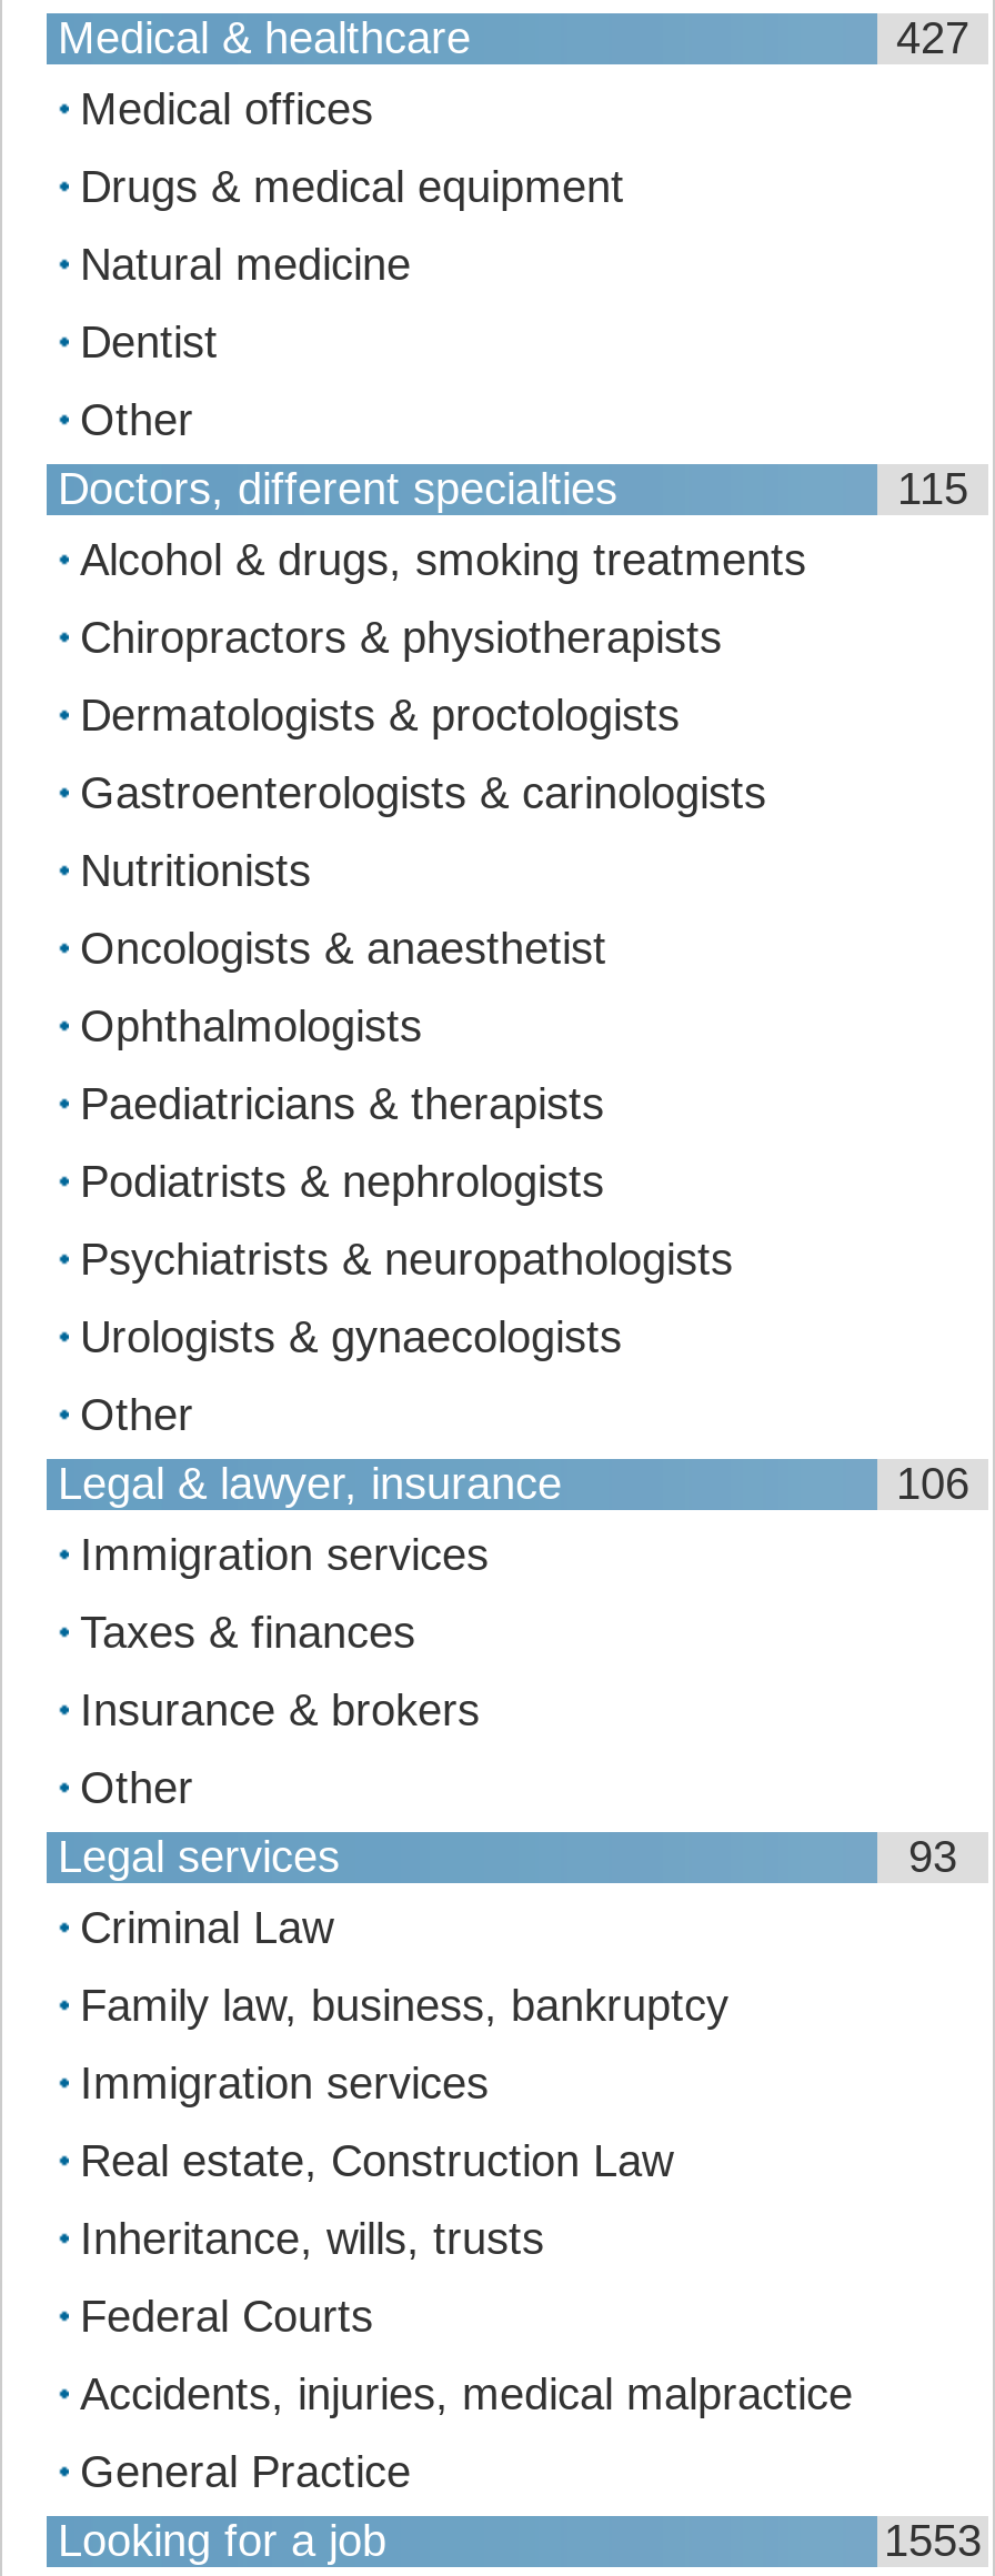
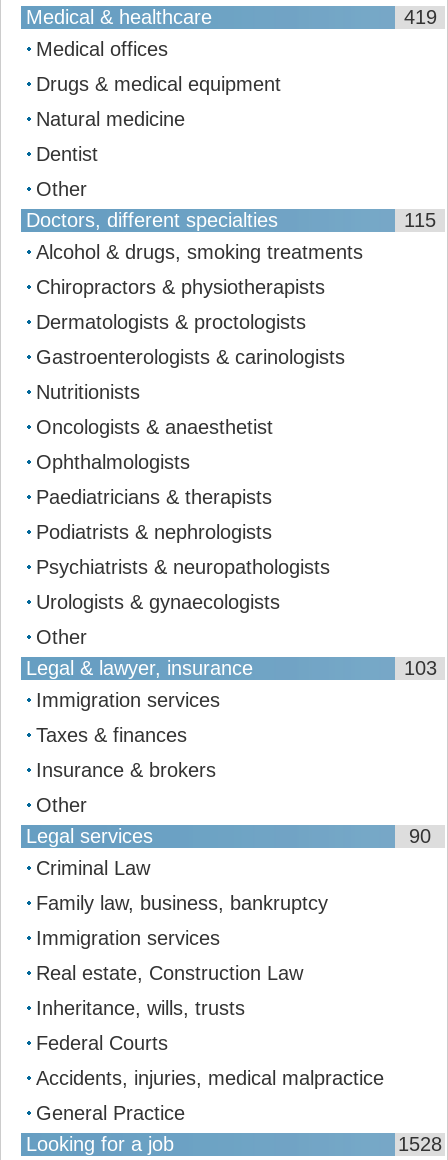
[896,13,969,62] 427 -> [403,6,436,28] 419
[896,1459,969,1508] 106 -> [403,657,436,679] 103
[908,1832,957,1881] 93 -> [409,825,431,847] 90
[884,2516,982,2565] 1553 -> [398,1133,442,1155] 1528

